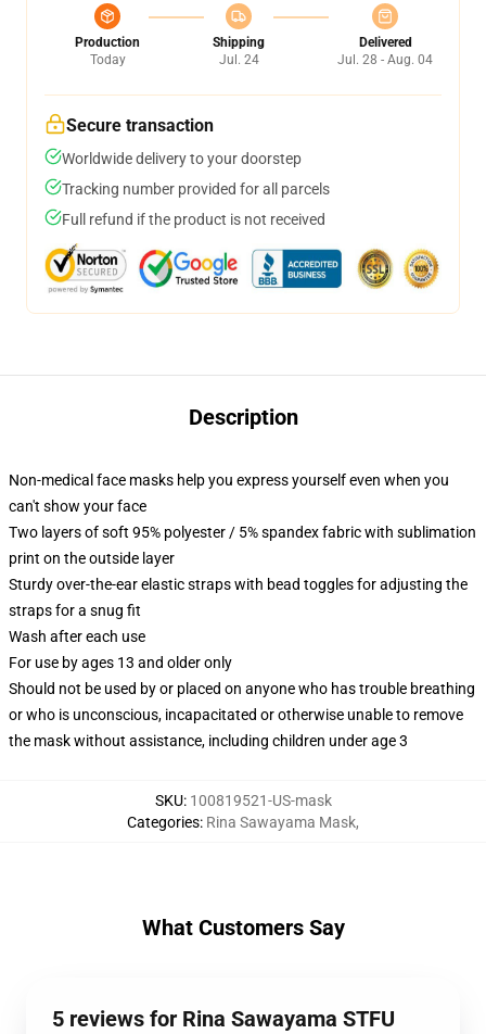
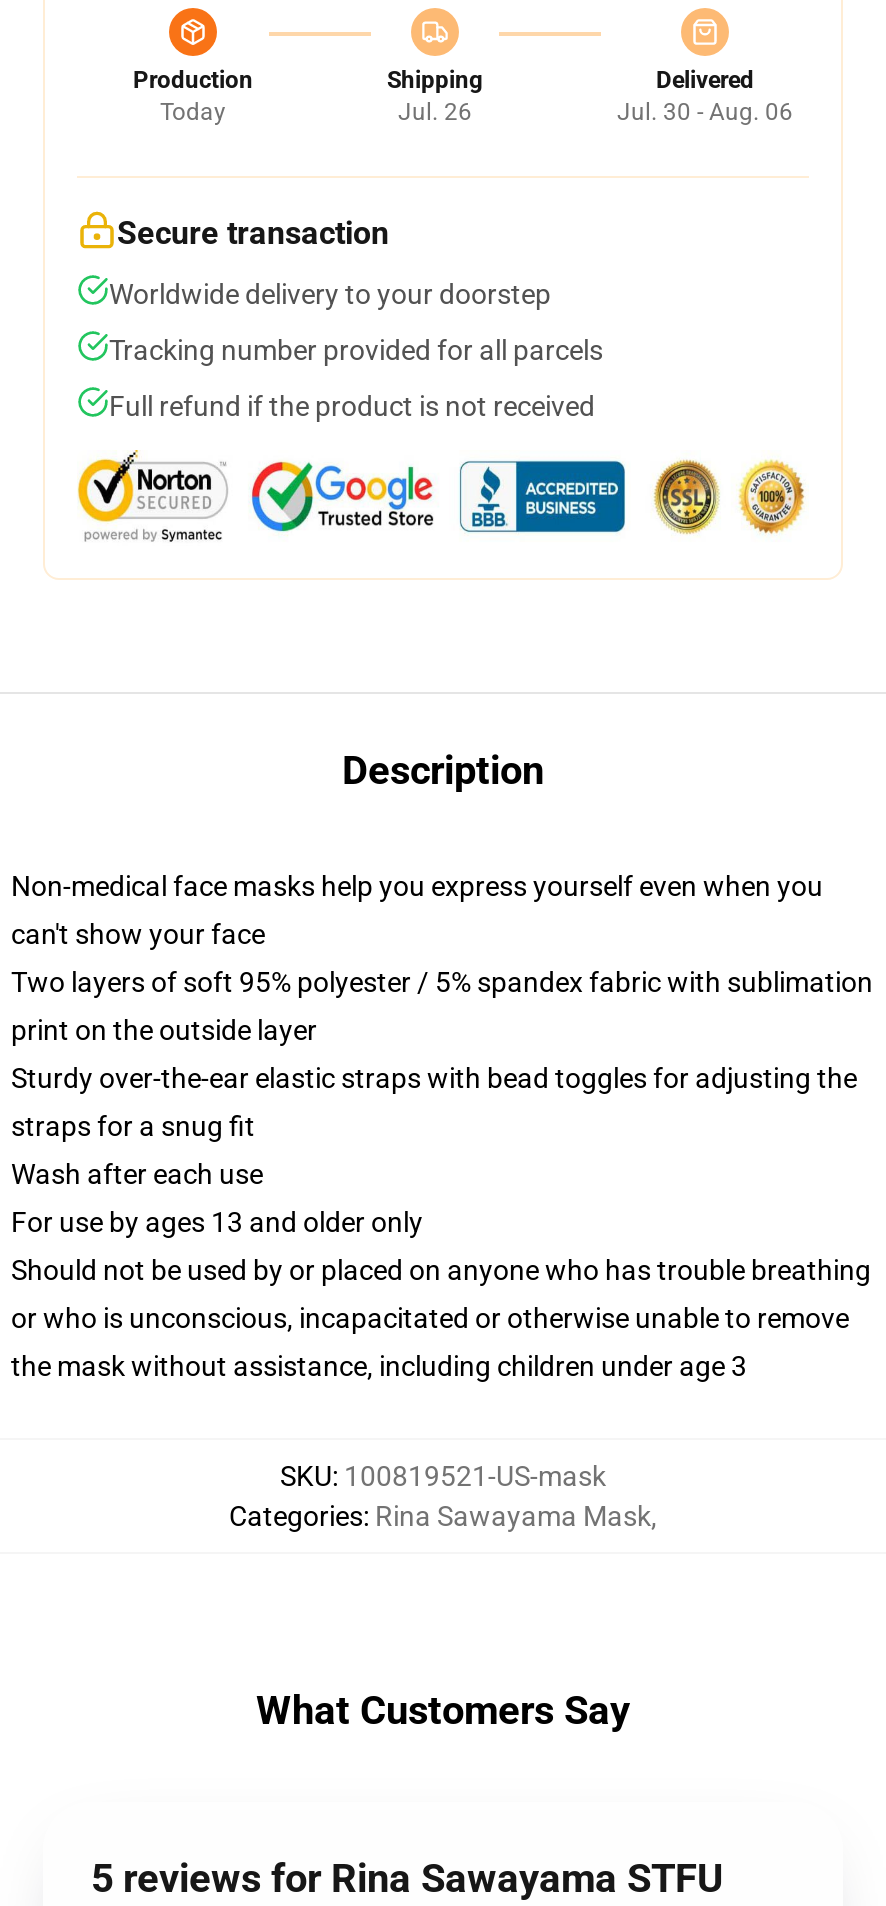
[219,52,259,67] Jul. 24 -> [398,98,472,126] Jul. 26
[337,52,433,67] Jul. 28 - Aug. 04 -> [617,98,793,126] Jul. 30 - Aug. 06

